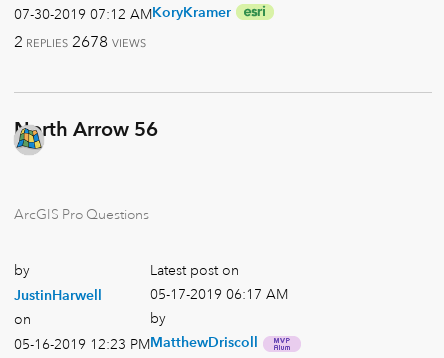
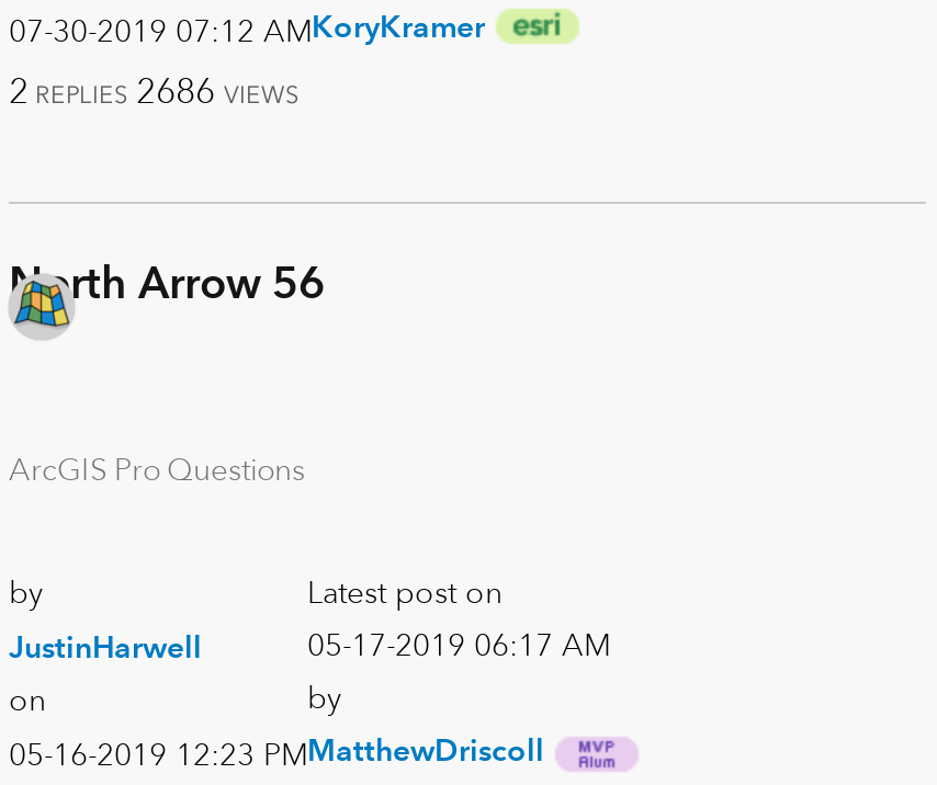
[14,32,146,52] 2 REPLIES 2678 VIEWS -> [9,70,298,114] 2 REPLIES 2686 VIEWS

